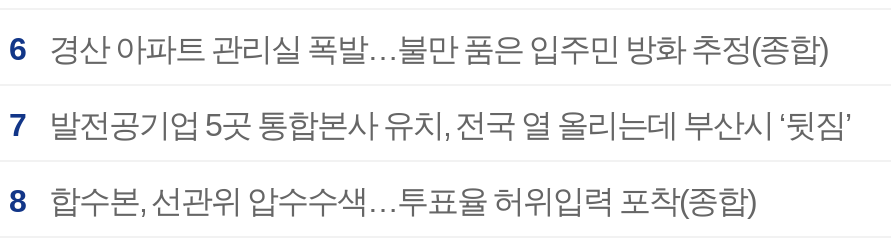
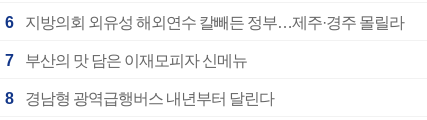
[49,32,827,66] 경산 아파트 관리실 폭발…불만 품은 입주민 방화 추정(종합) -> [25,14,404,31] 지방의회 외유성 해외연수 칼빼든 정부…제주·경주 몰릴라
[49,108,851,142] 발전공기업 5곳 통합본사 유치, 전국 열 올리는데 부산시 ‘뒷짐’ -> [25,52,247,69] 부산의 맛 담은 이재모피자 신메뉴
[49,184,755,218] 합수본, 선관위 압수수색…투표율 허위입력 포착(종합) -> [25,90,274,107] 경남형 광역급행버스 내년부터 달린다

